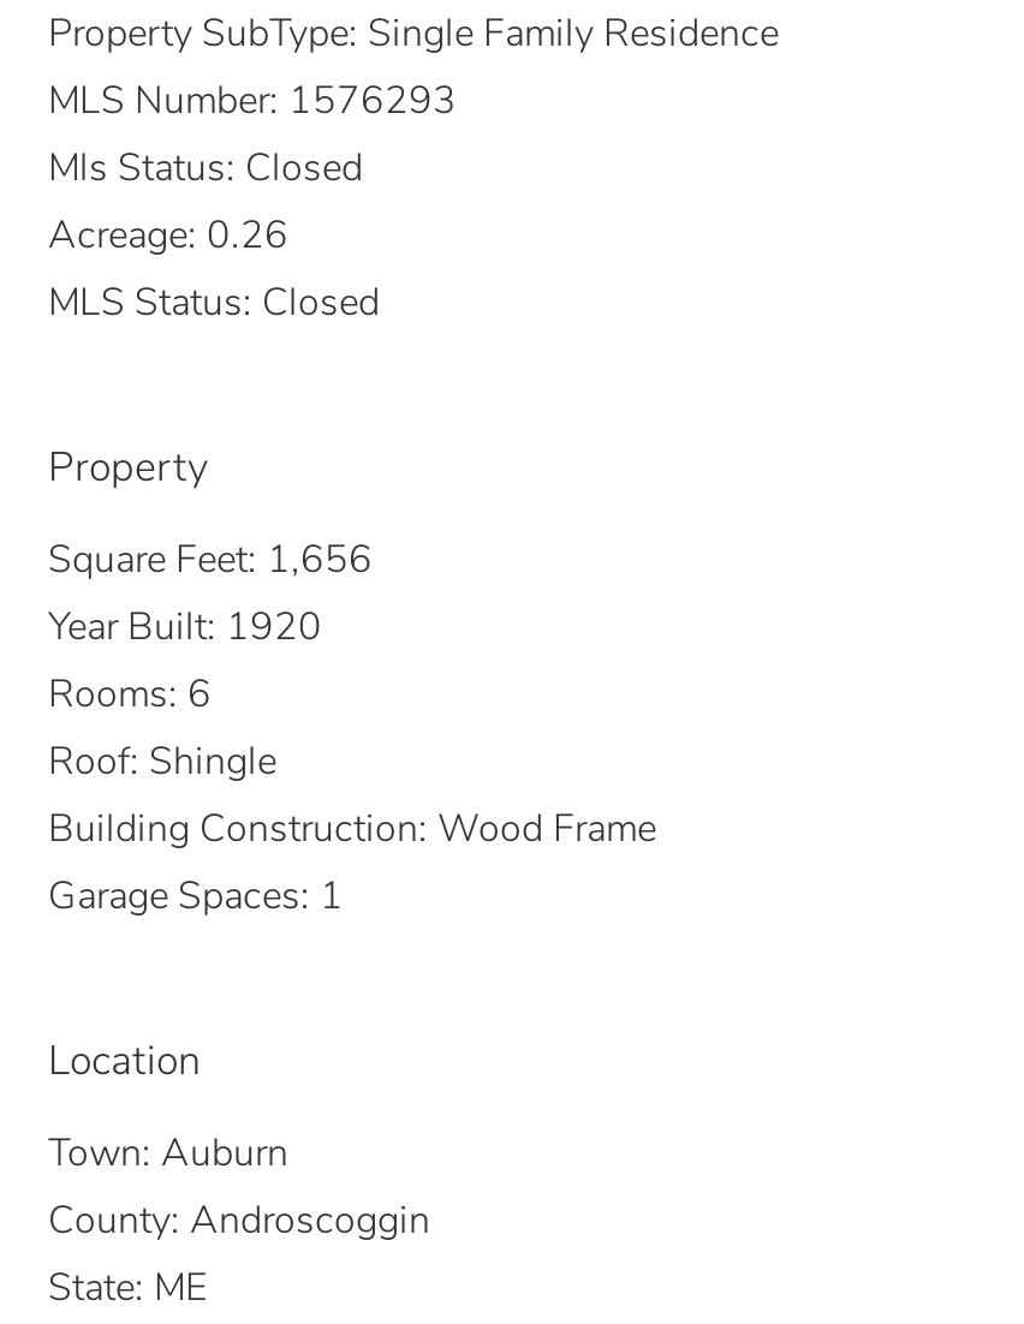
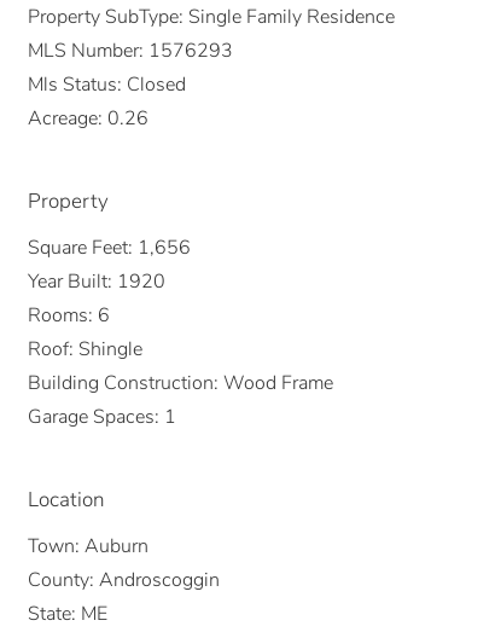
[48,277,380,330] MLS Status: Closed -> none

